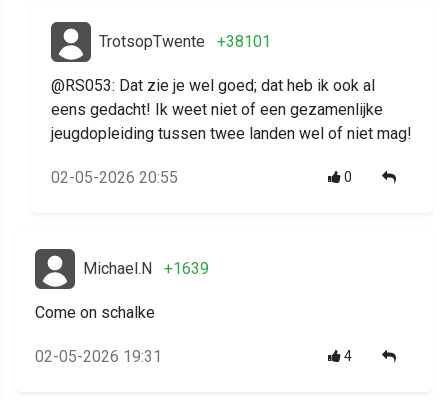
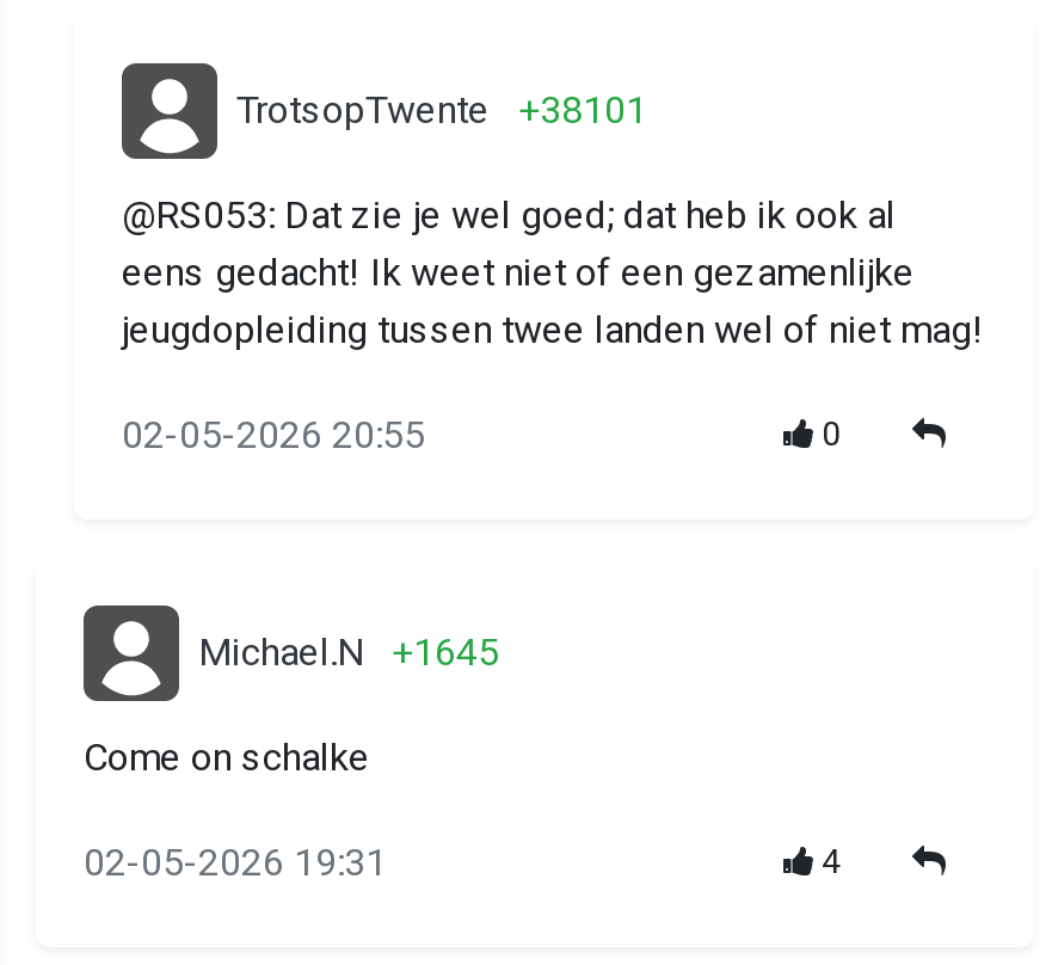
[83,259,209,278] Michael.N +1639 -> [198,630,499,676] Michael.N +1645

